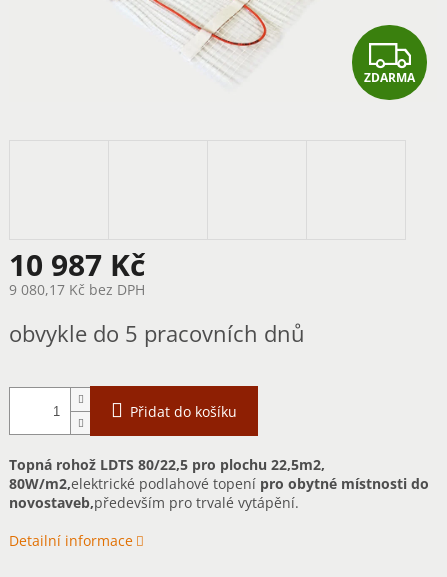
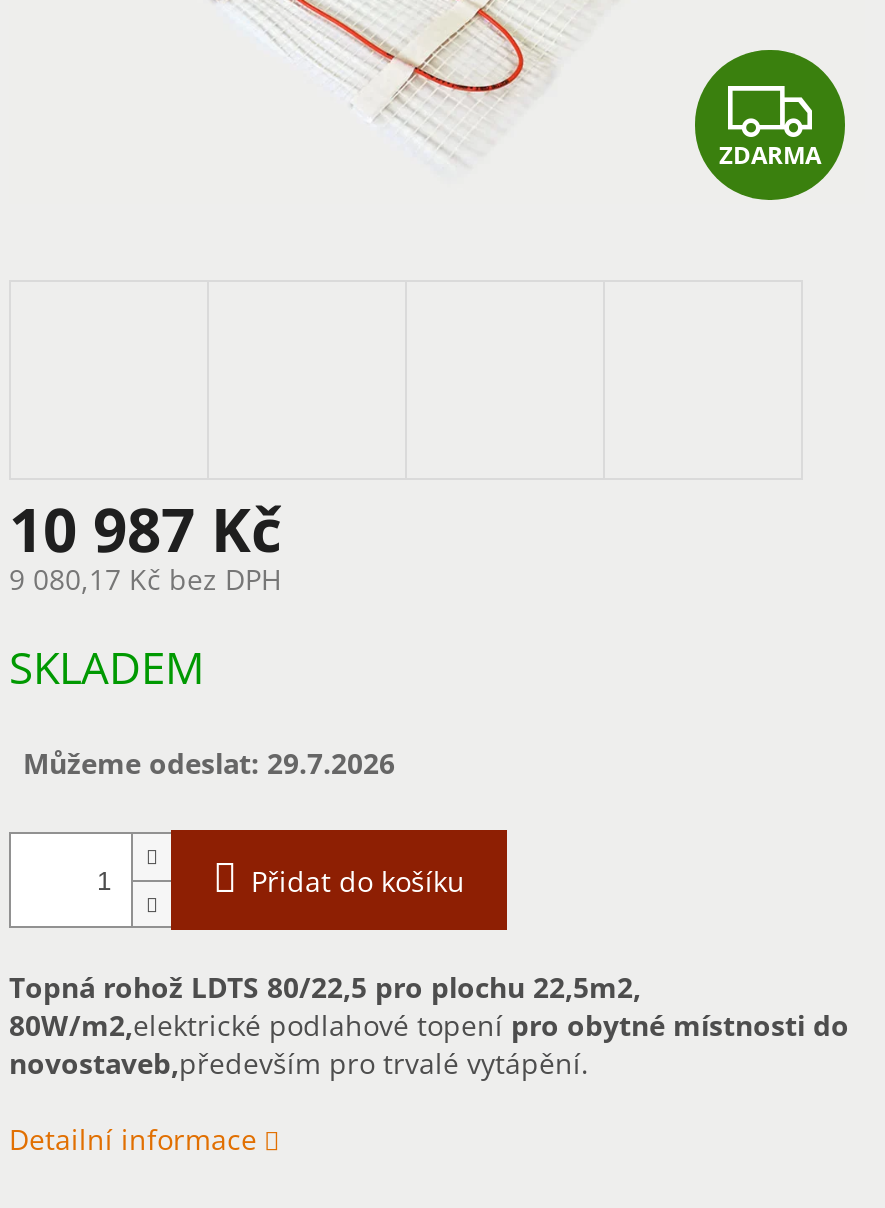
[9,318,305,348] obvykle do 5 pracovních dnů -> [9,637,395,783] SKLADEM | Můžeme odeslat: 29.7.2026

